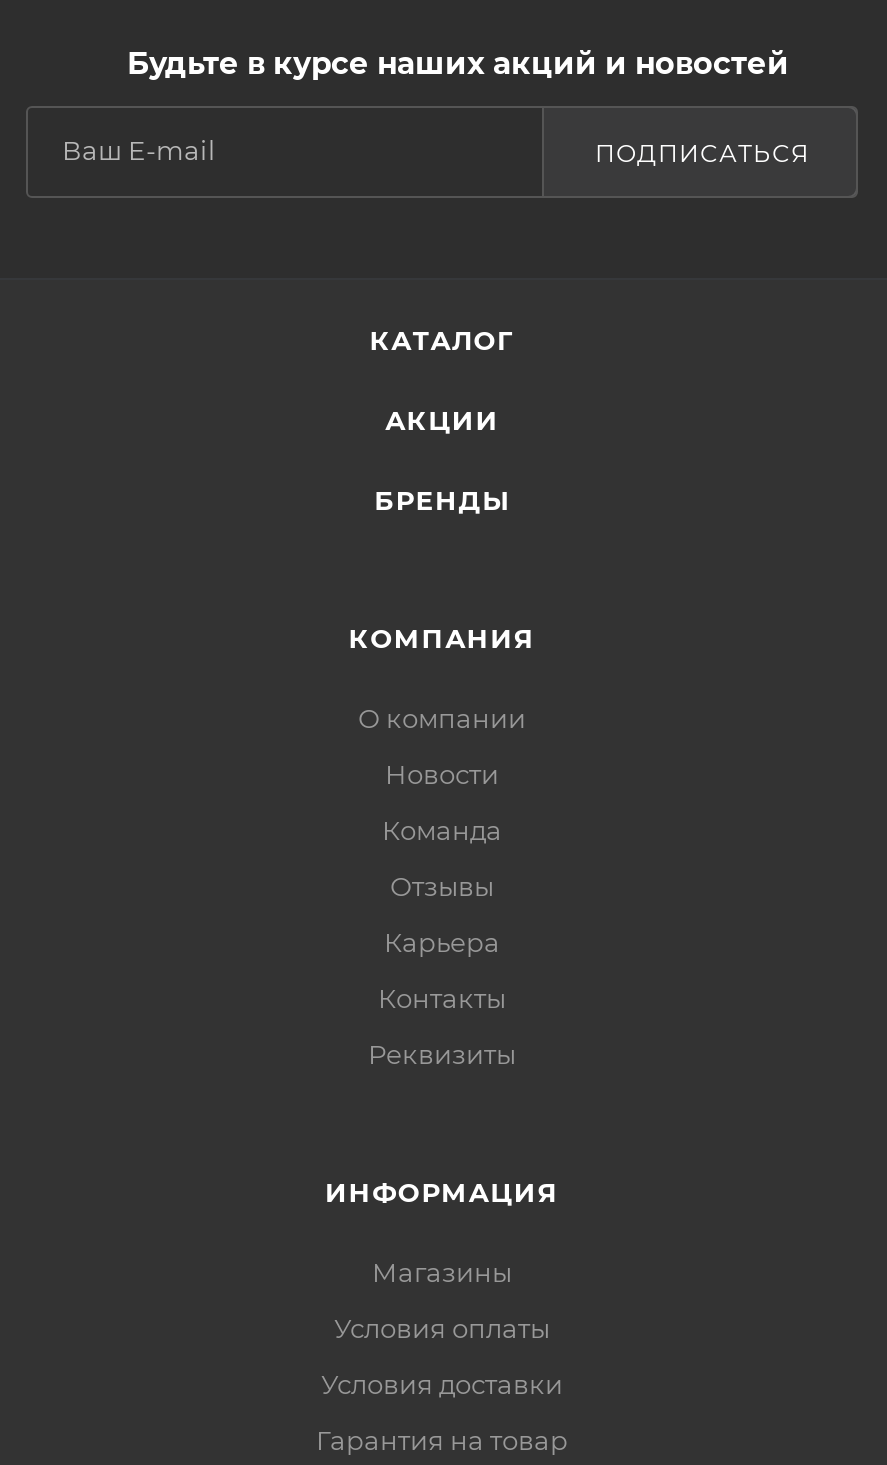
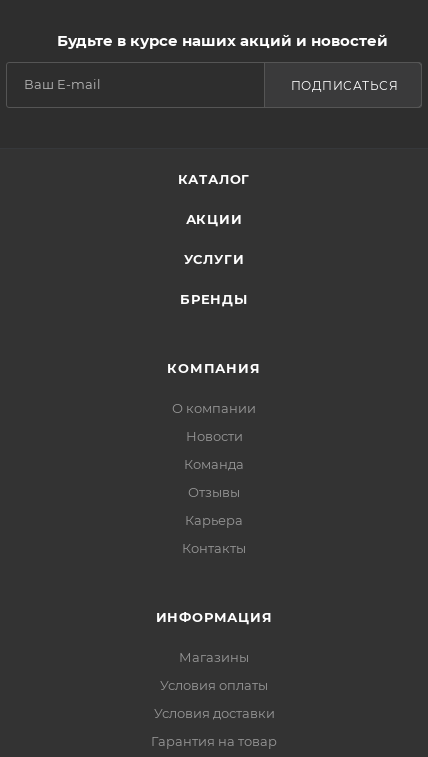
none -> [184,251,244,267] УСЛУГИ
moved [349,484,535,1014] -> [167,291,261,556]: БРЕНДЫ | КОМПАНИЯ | О компании | Новости | Команда | Отзывы | Карьера | Контакты
[368,1038,516,1070] Реквизиты -> none

